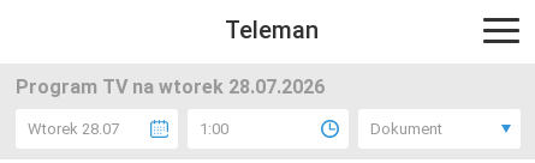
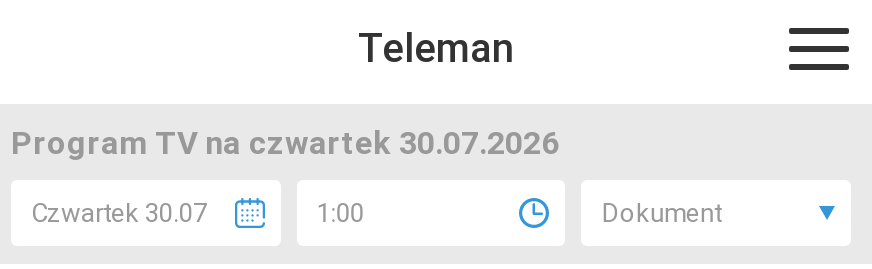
[16,76,325,98] Program TV na wtorek 28.07.2026 -> [11,124,559,162] Program TV na czwartek 30.07.2026
[28,120,119,138] Wtorek 28.07 -> [31,198,207,228] Czwartek 30.07

